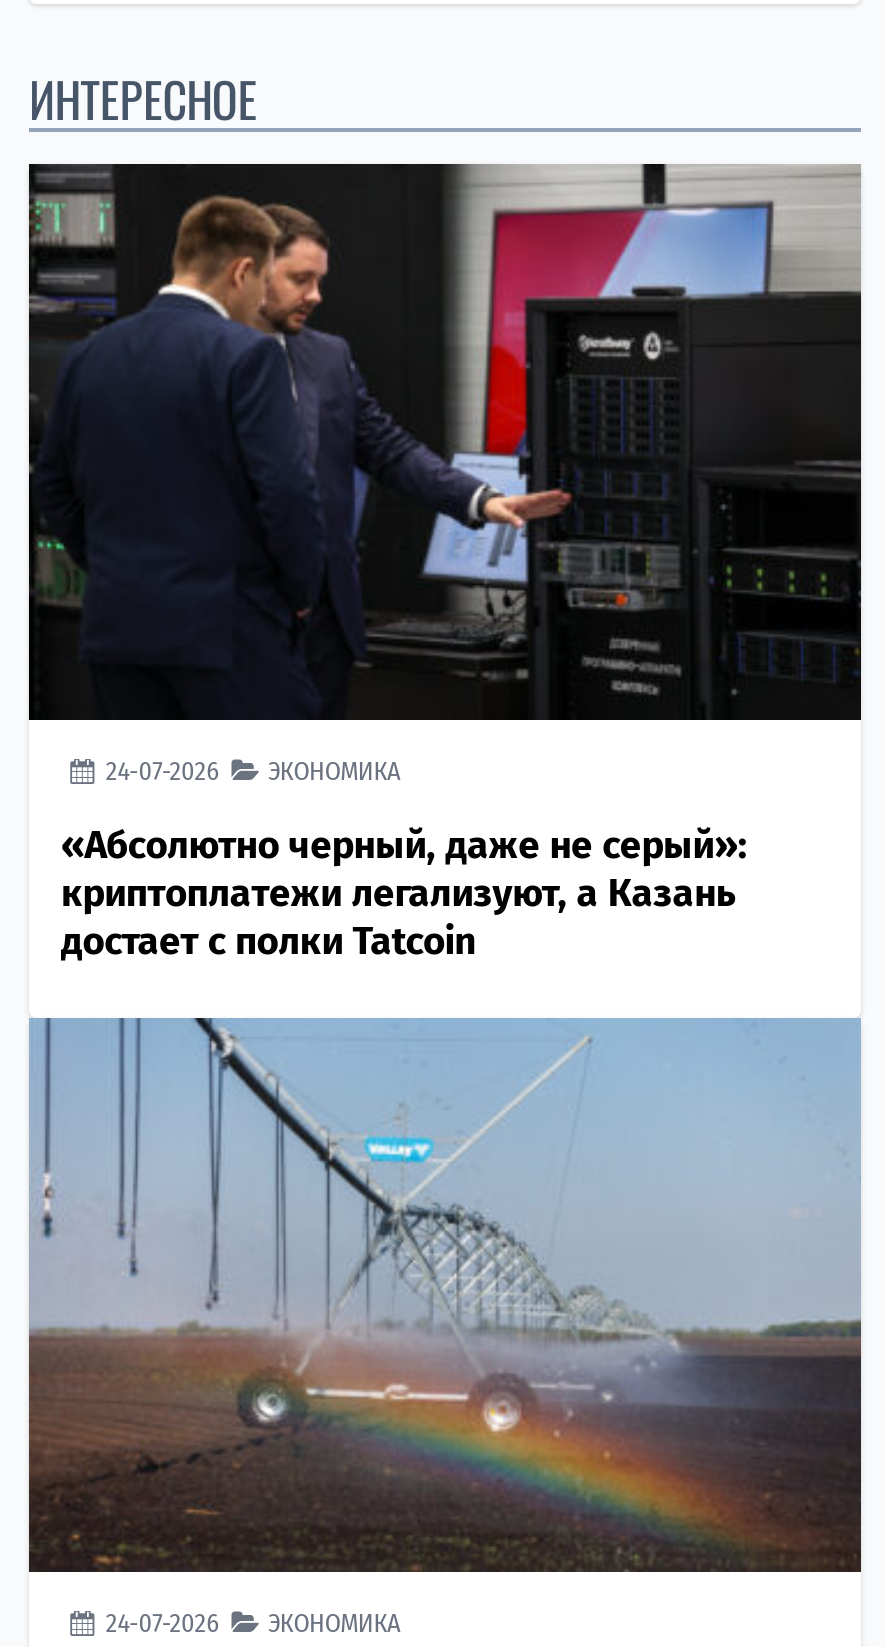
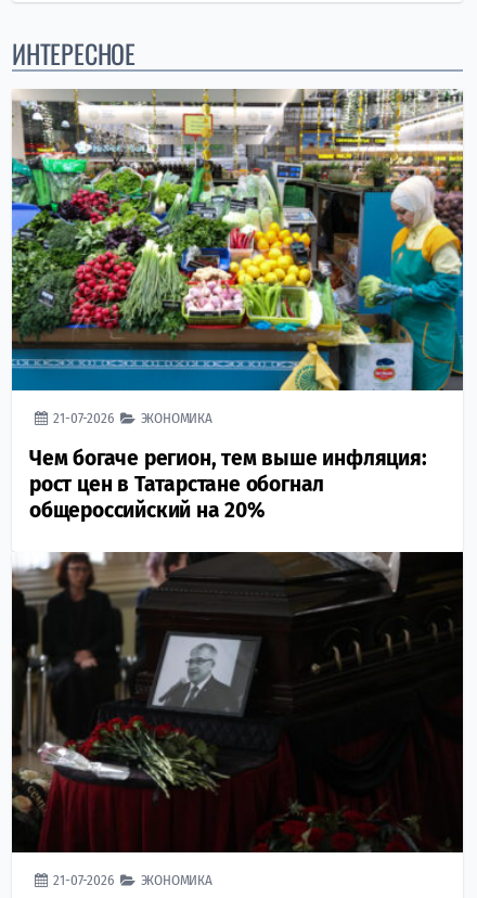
[27,162,863,785] [image] | 24-07-2026 ЭКОНОМИКА -> [11,88,464,426] [image] | 21-07-2026 ЭКОНОМИКА
[61,821,747,963] «Абсолютно черный, даже не серый»: | криптоплатежи легализуют, а Казань | достает с полки Tatcoin -> [29,445,427,522] Чем богаче регион, тем выше инфляция: | рост цен в Татарстане обогнал | общероссийский на 20%
[27,1016,861,1638] [image] | 24-07-2026 ЭКОНОМИКА -> [11,551,464,888] [image] | 21-07-2026 ЭКОНОМИКА

